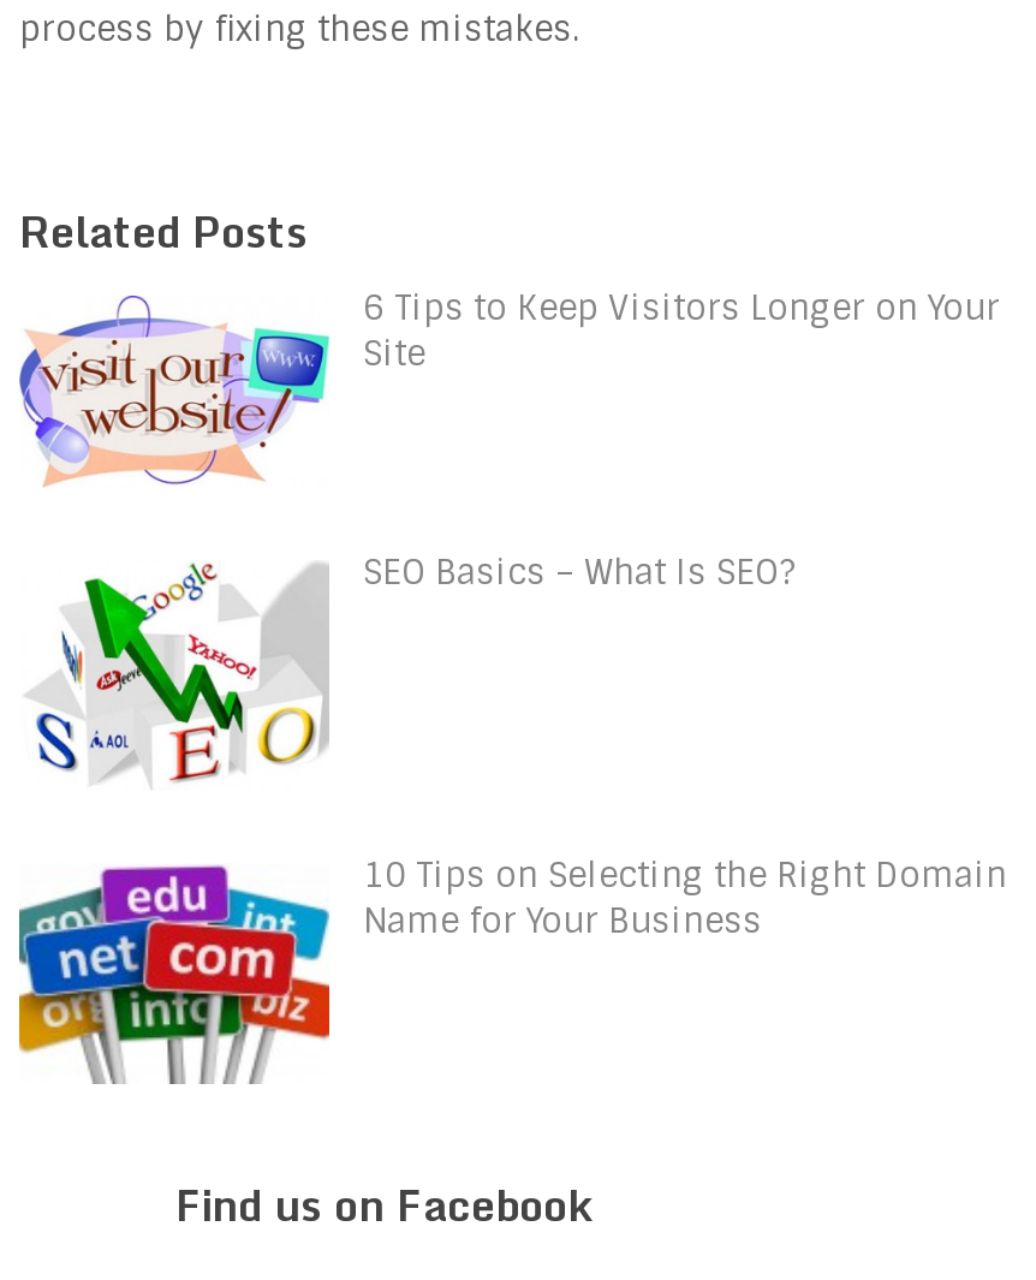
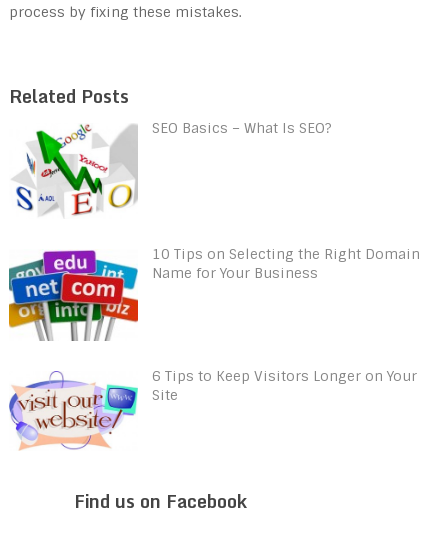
moved [17,286,1000,488] -> [8,367,417,451]: [image] | 6 Tips to Keep Visitors Longer on Your | Site
moved [29,551,1007,943] -> [13,119,420,282]: [image] | SEO Basics – What Is SEO? | 10 Tips on Selecting the Right Domain | Name for Your Business
moved [17,861,332,1089] -> [8,248,139,343]: [image]

